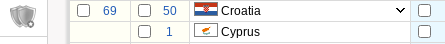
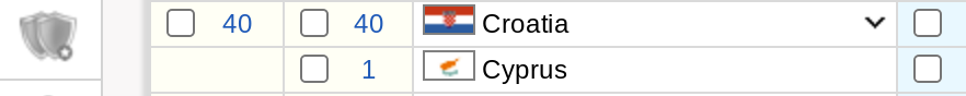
[102,4,116,18] 69 -> [222,9,253,39] 40
[162,4,176,18] 50 -> [354,9,384,39] 40

